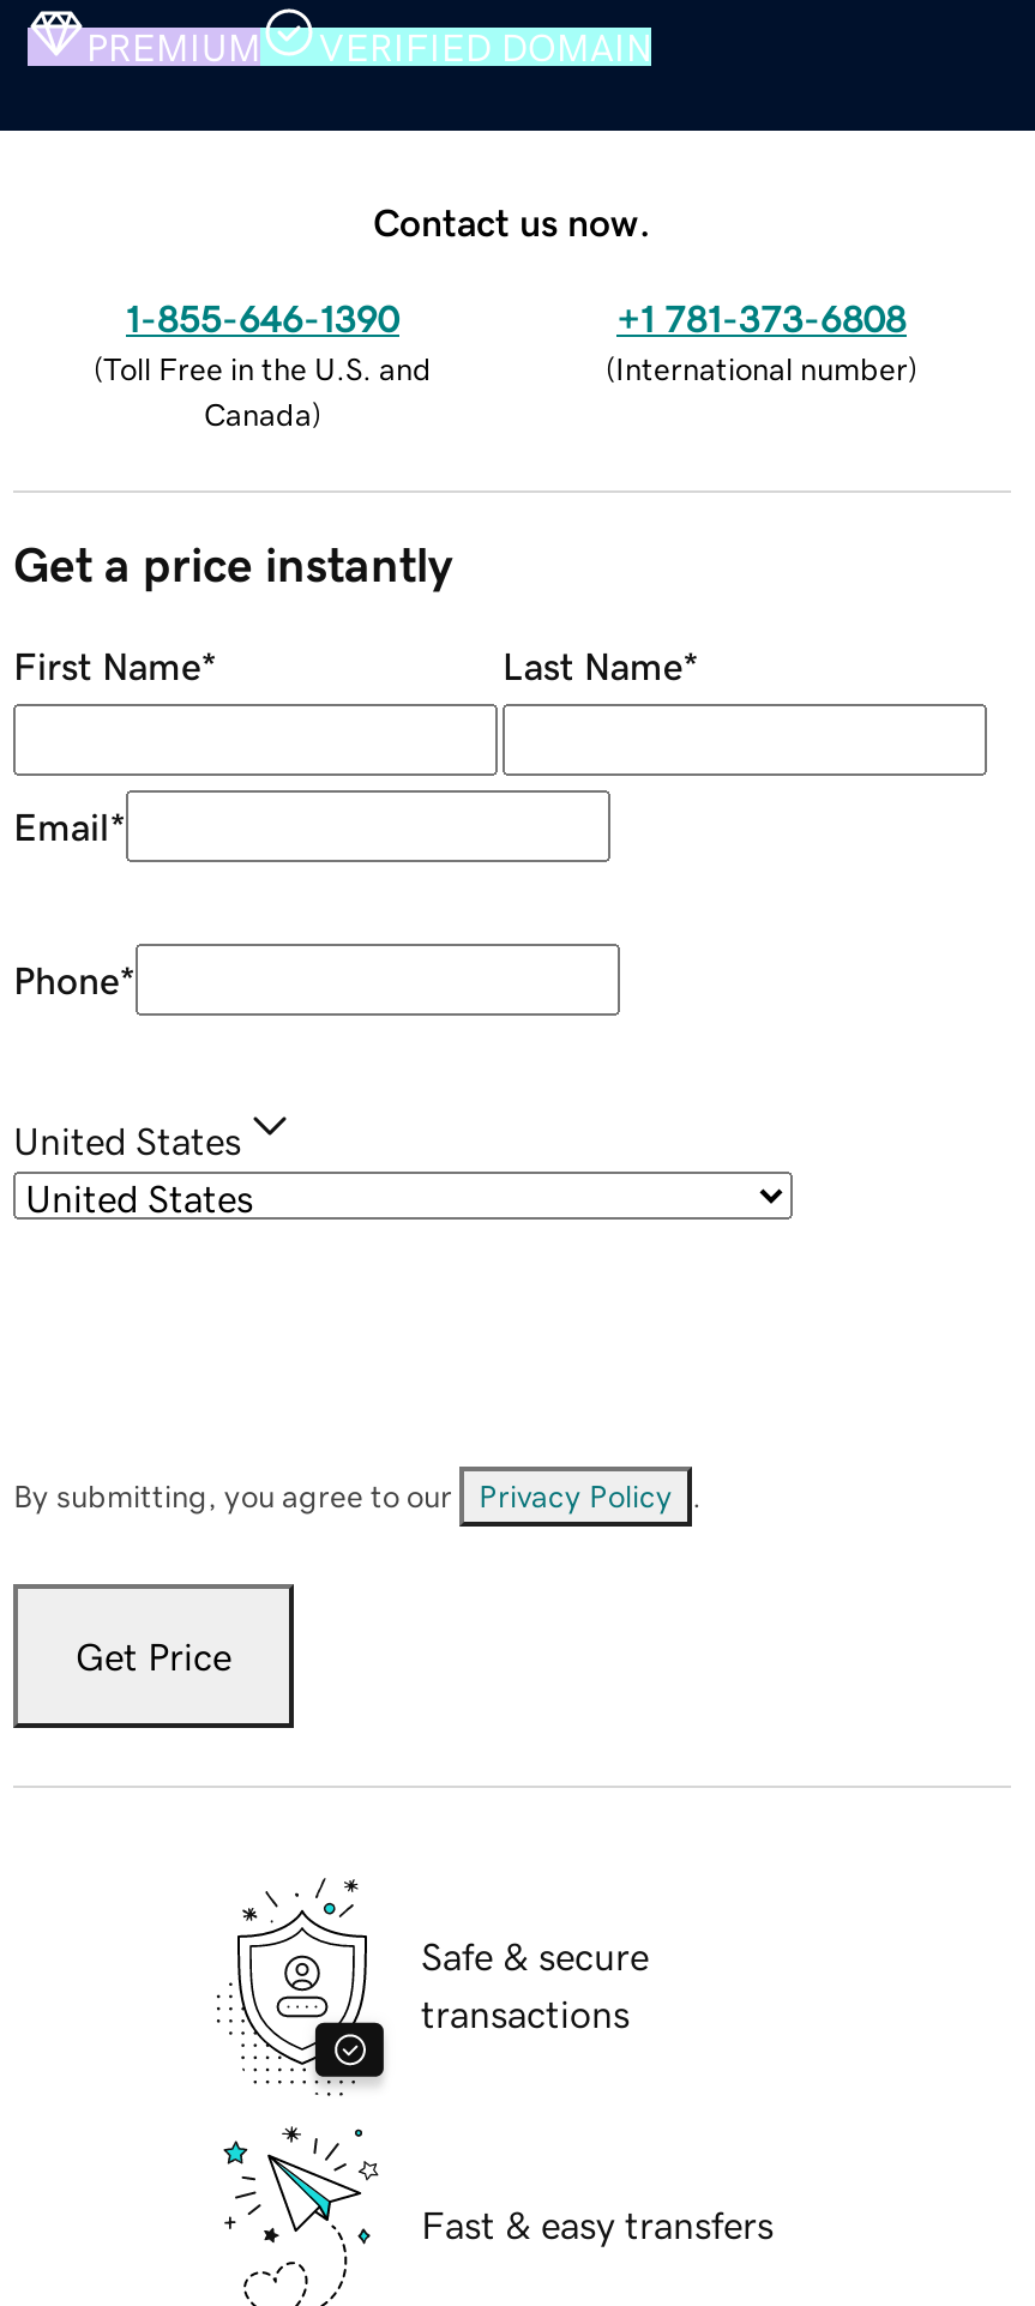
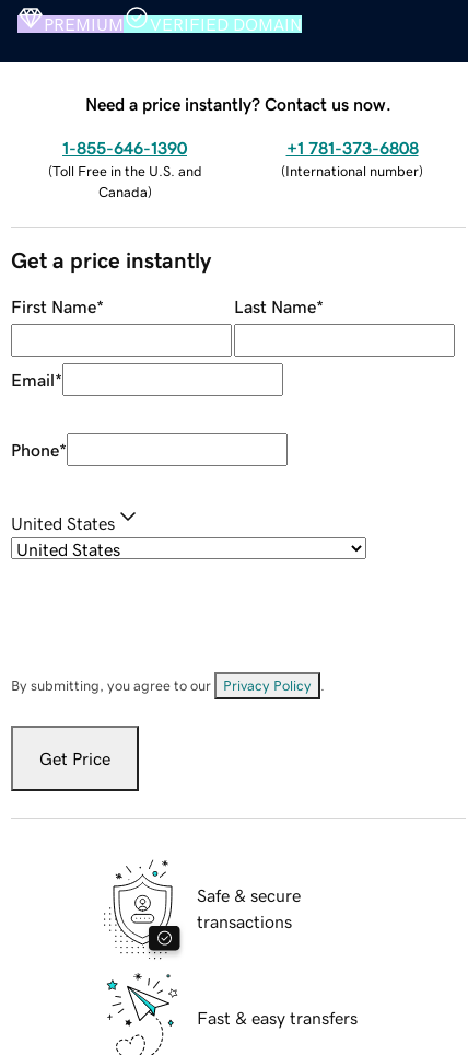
[373,202,651,240] Contact us now. -> [85,95,391,112] Need a price instantly? Contact us now.

